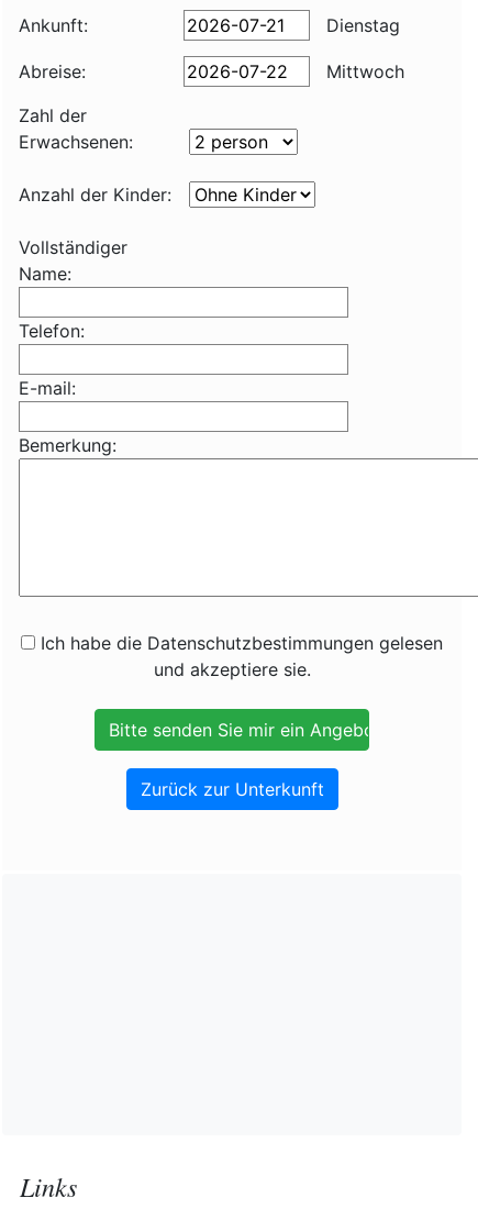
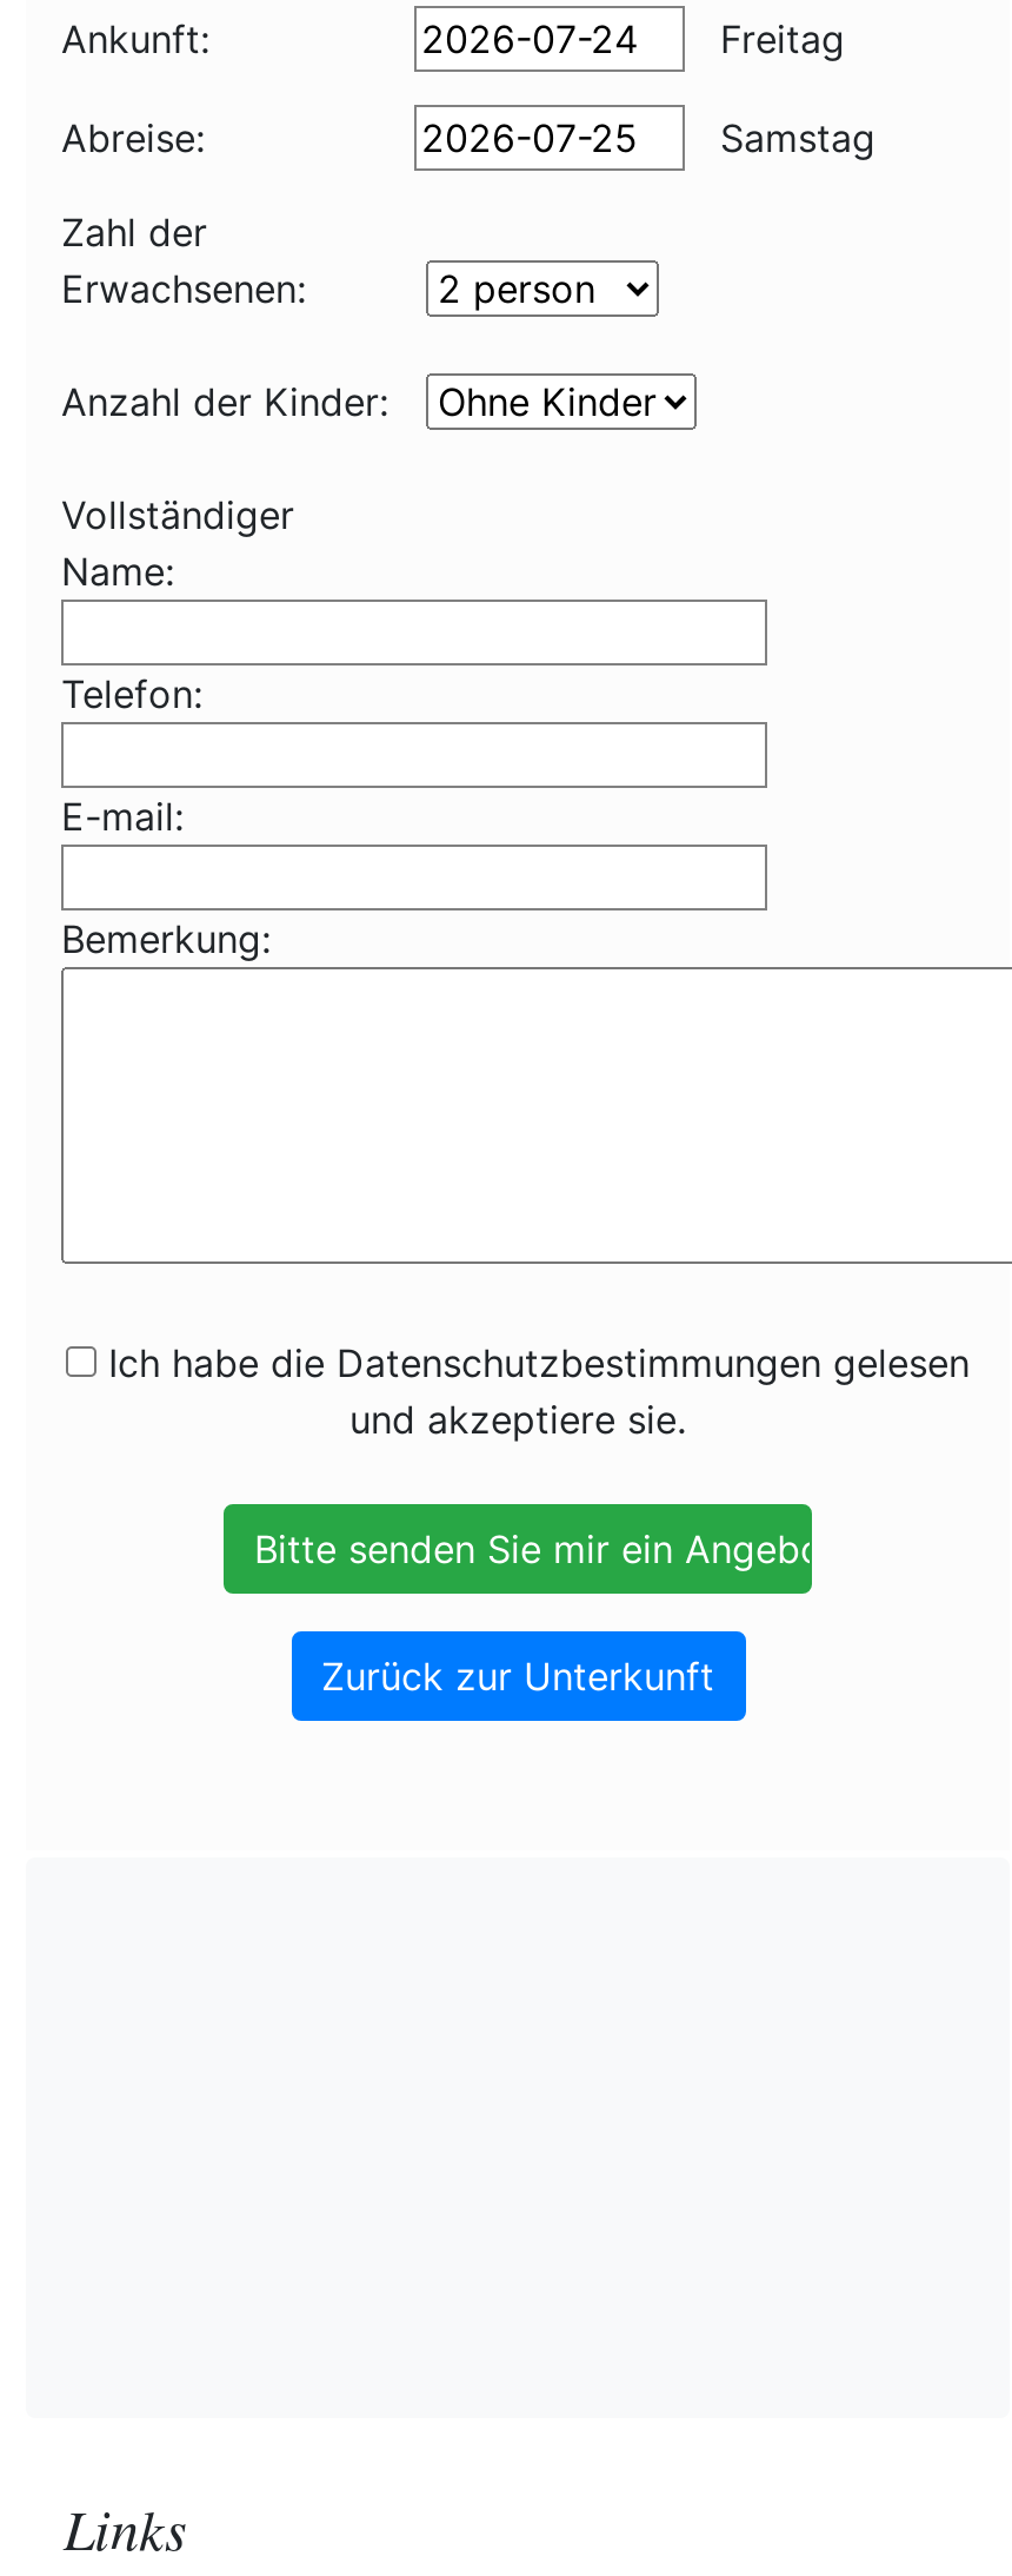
[321,14,400,36] Dienstag -> [708,15,845,62] Freitag
[321,60,404,82] Mittwoch -> [708,114,875,161] Samstag

